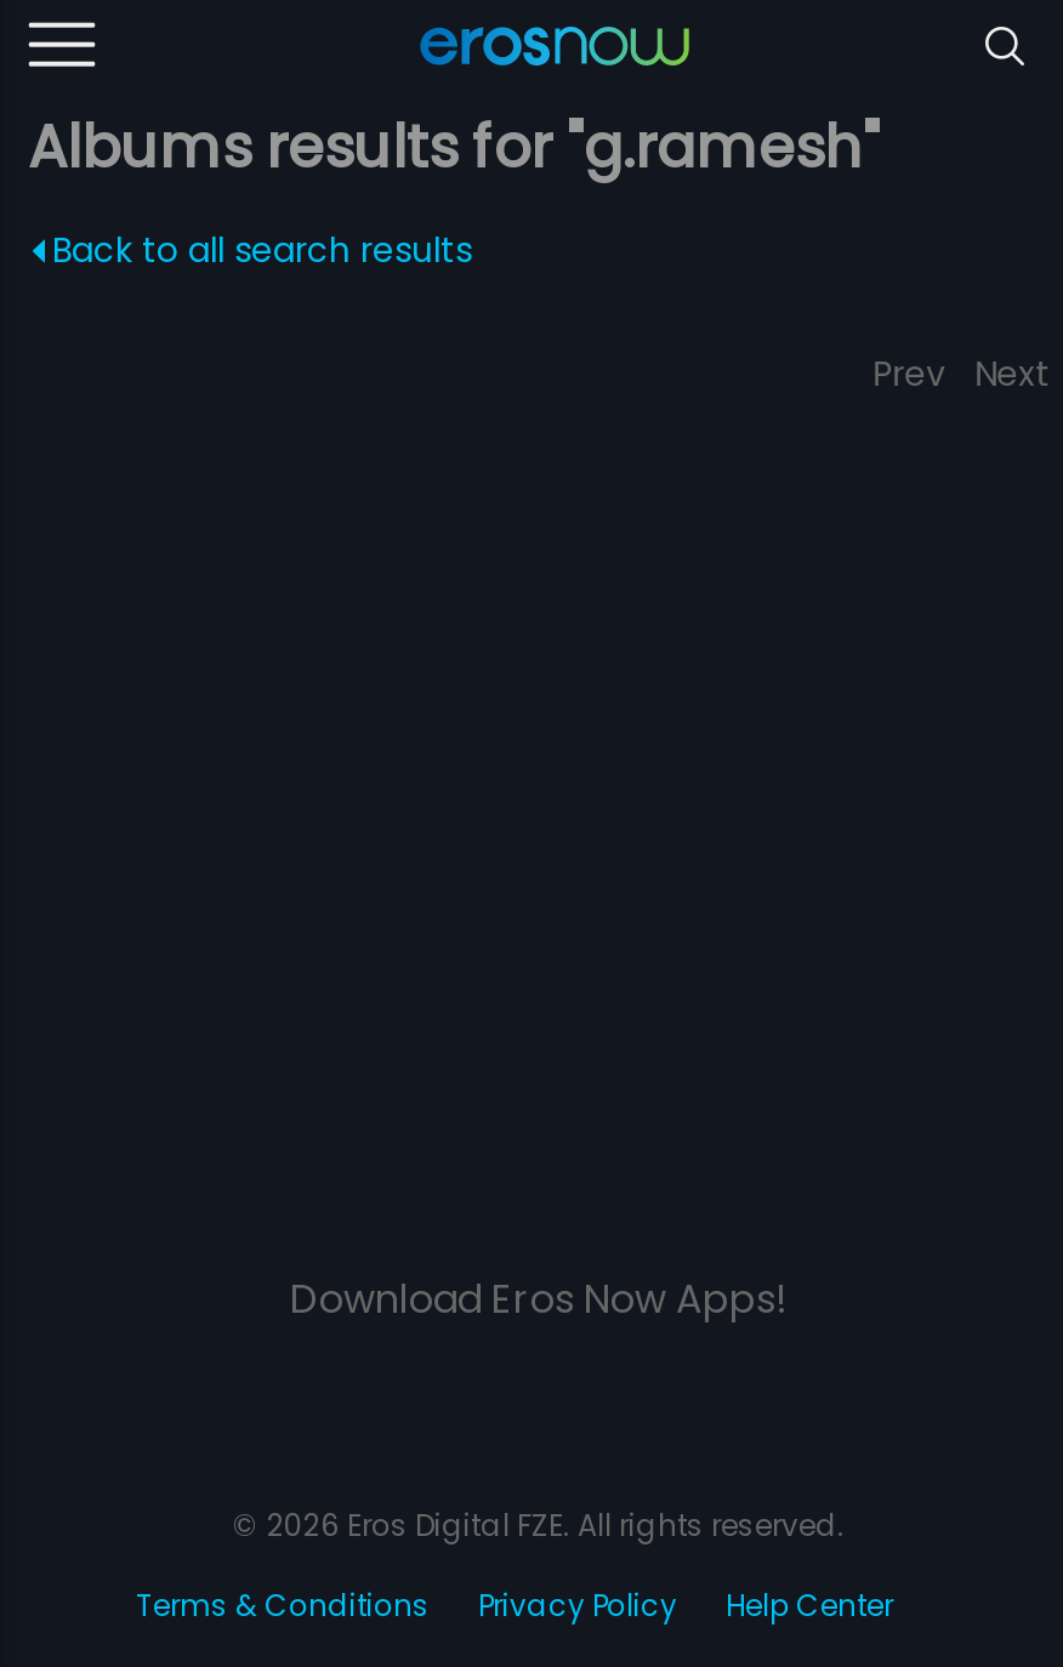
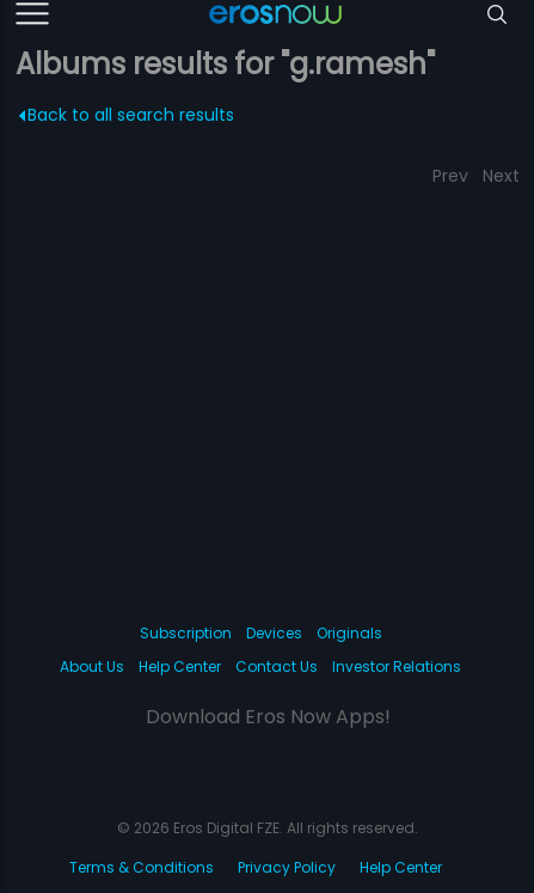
none -> [60,623,461,677] Subscription | Devices | Originals | About Us | Help Center | Contact Us | Investor Relations

